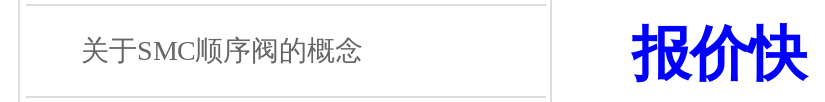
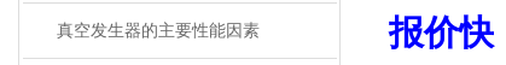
[81,36,363,66] 关于SMC顺序阀的概念 -> [56,22,259,40] 真空发生器的主要性能因素

